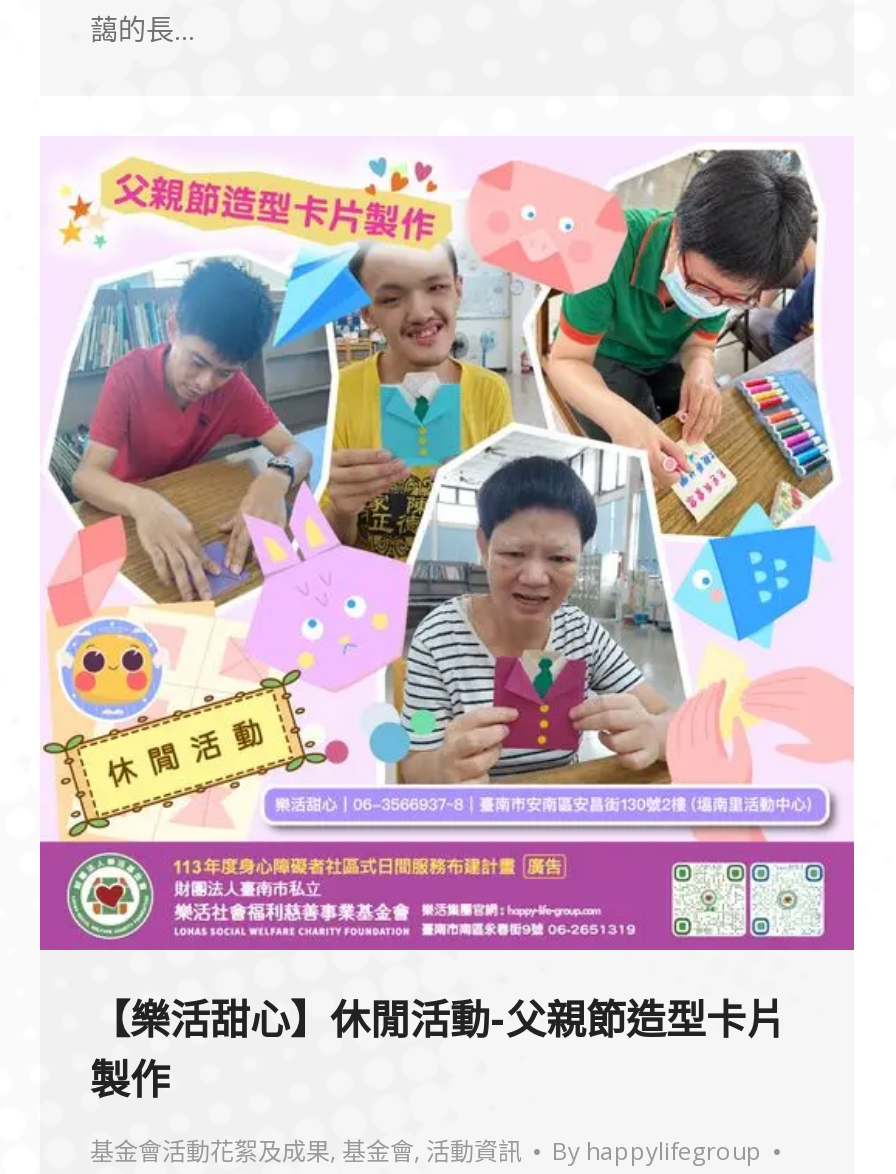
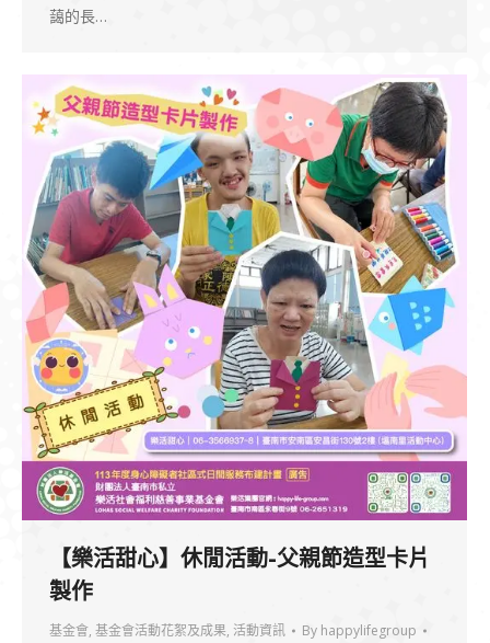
[90,1134,522,1168] 基金會活動花絮及成果,基金會,活動資訊 -> [49,621,285,640] 基金會,基金會活動花絮及成果,活動資訊

